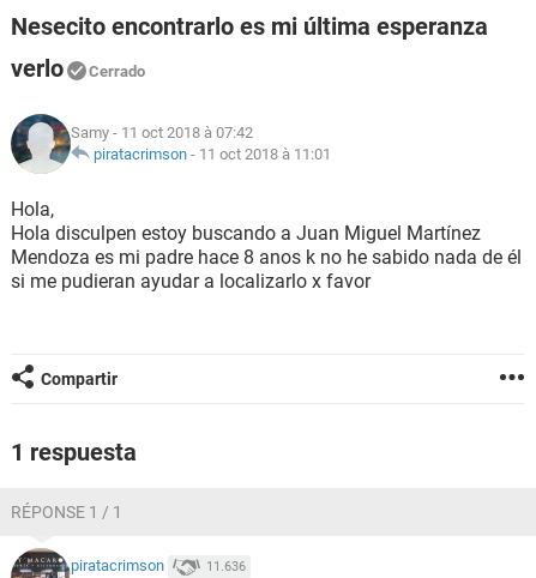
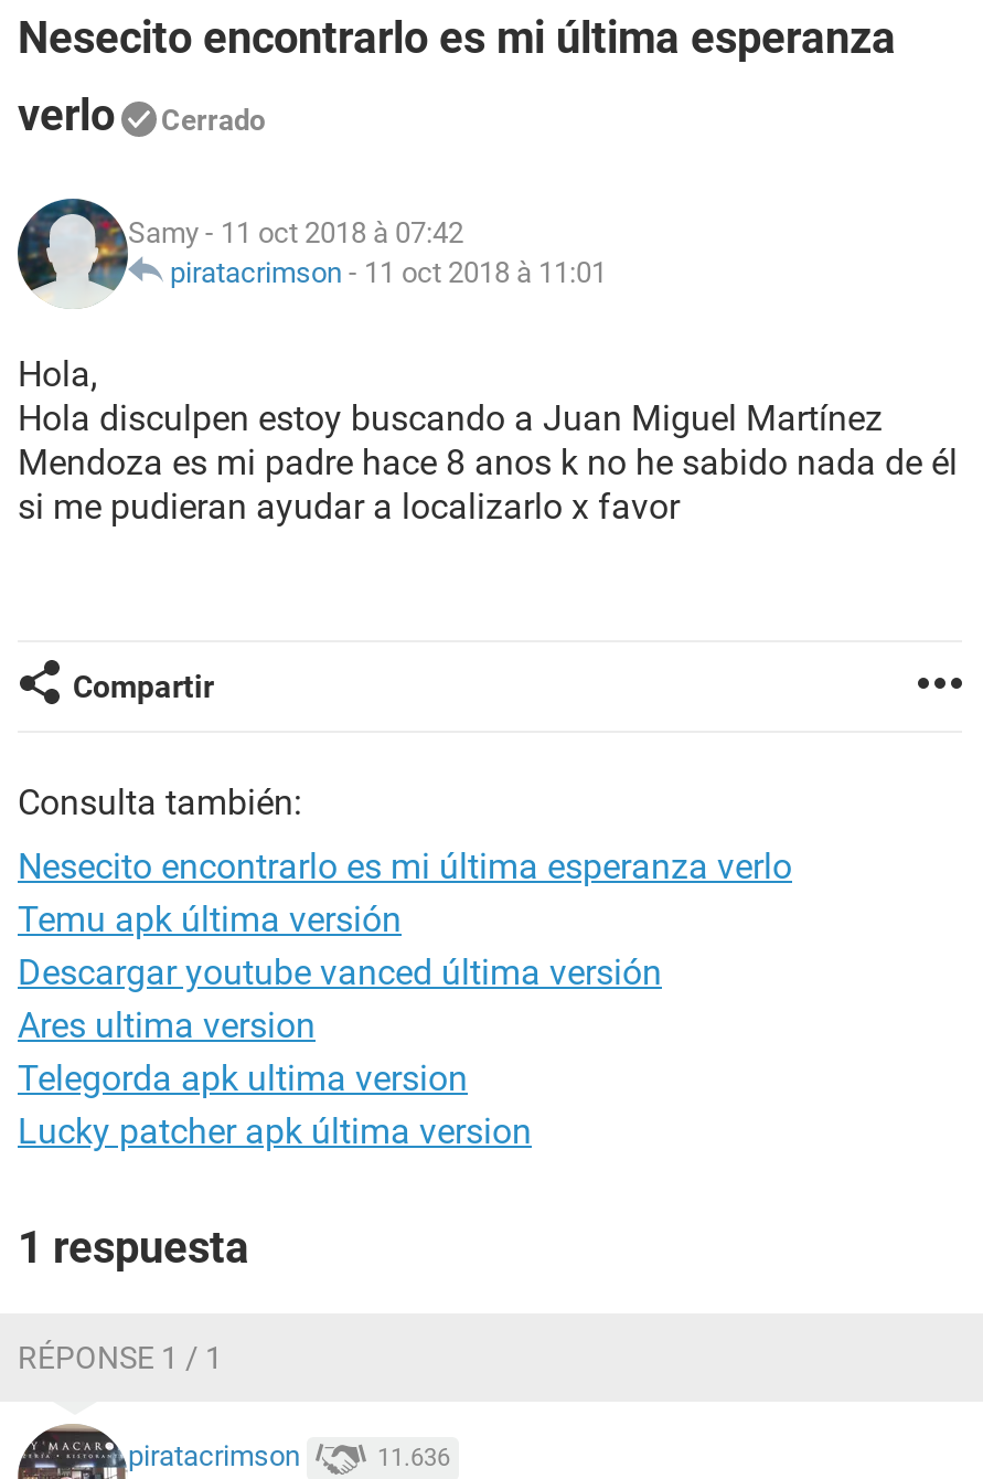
none -> [18,781,792,1152] Consulta también: | Nesecito encontrarlo es mi última esperanza verlo | Temu apk última versión | Descargar youtube vanced última versión | Ares ultima version | Telegorda apk ultima version | Lucky patcher apk última version

